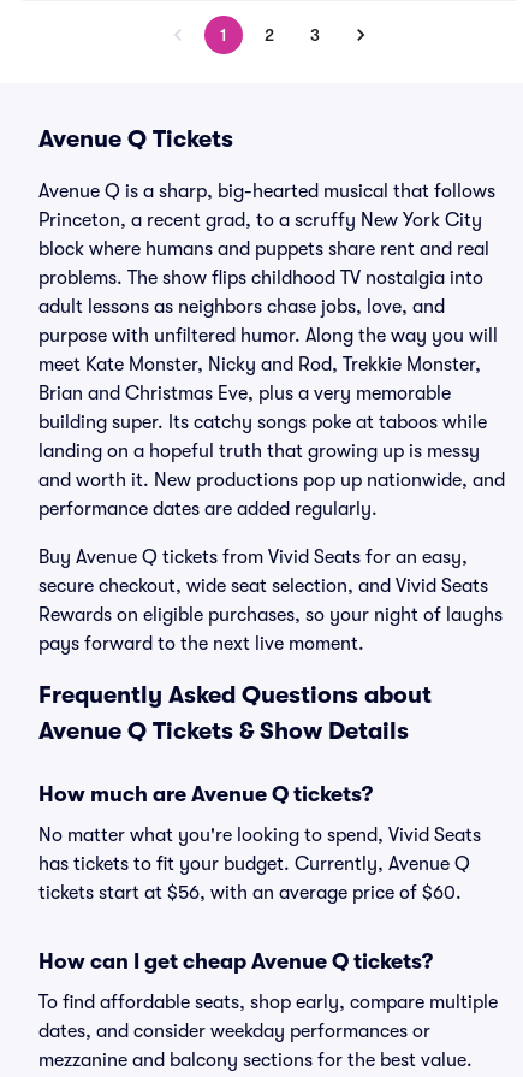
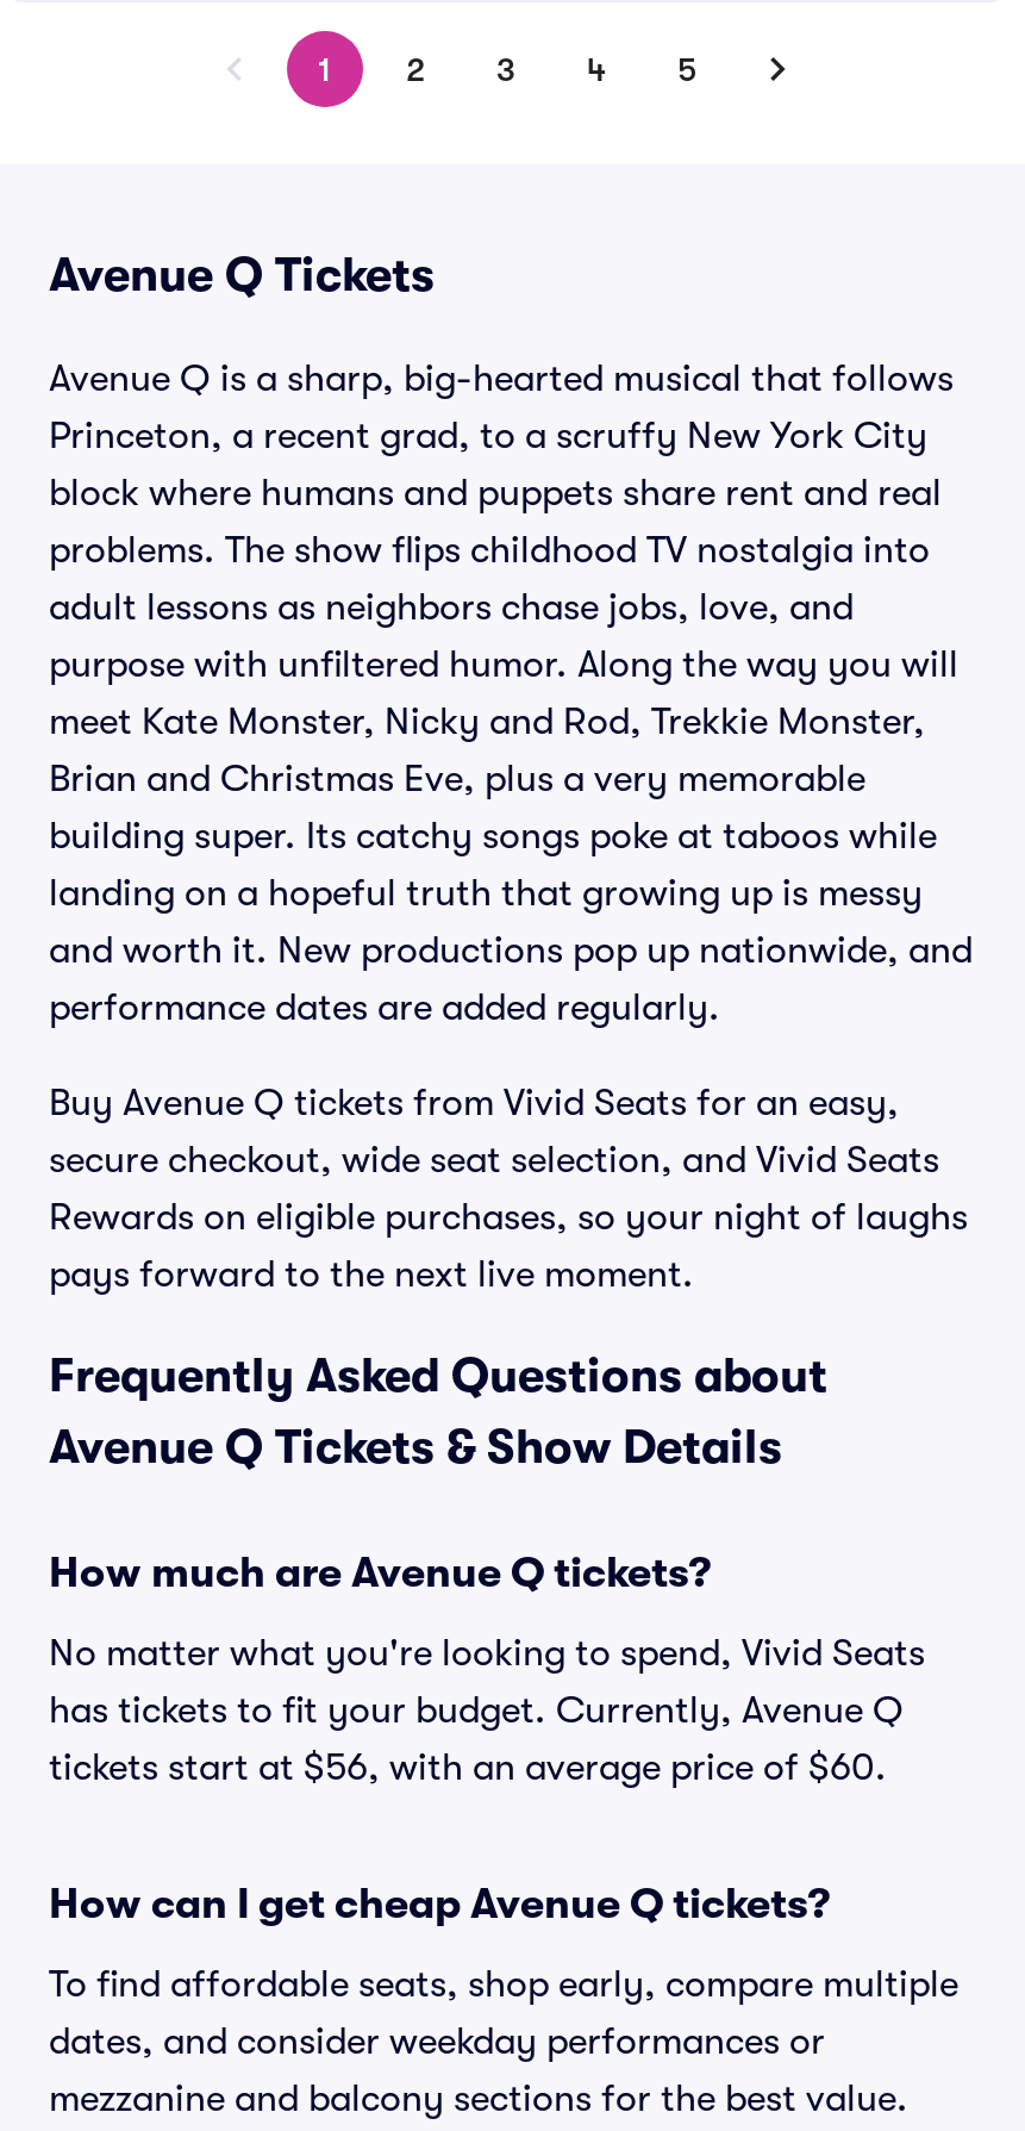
none -> [587,50,696,88] 4 | 5

